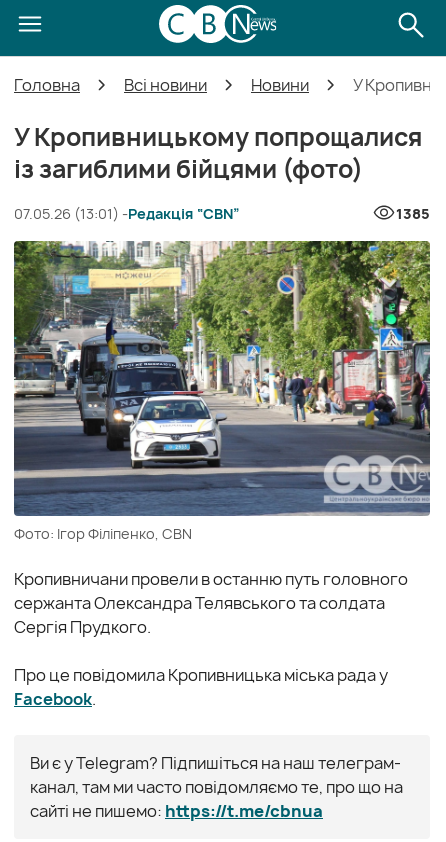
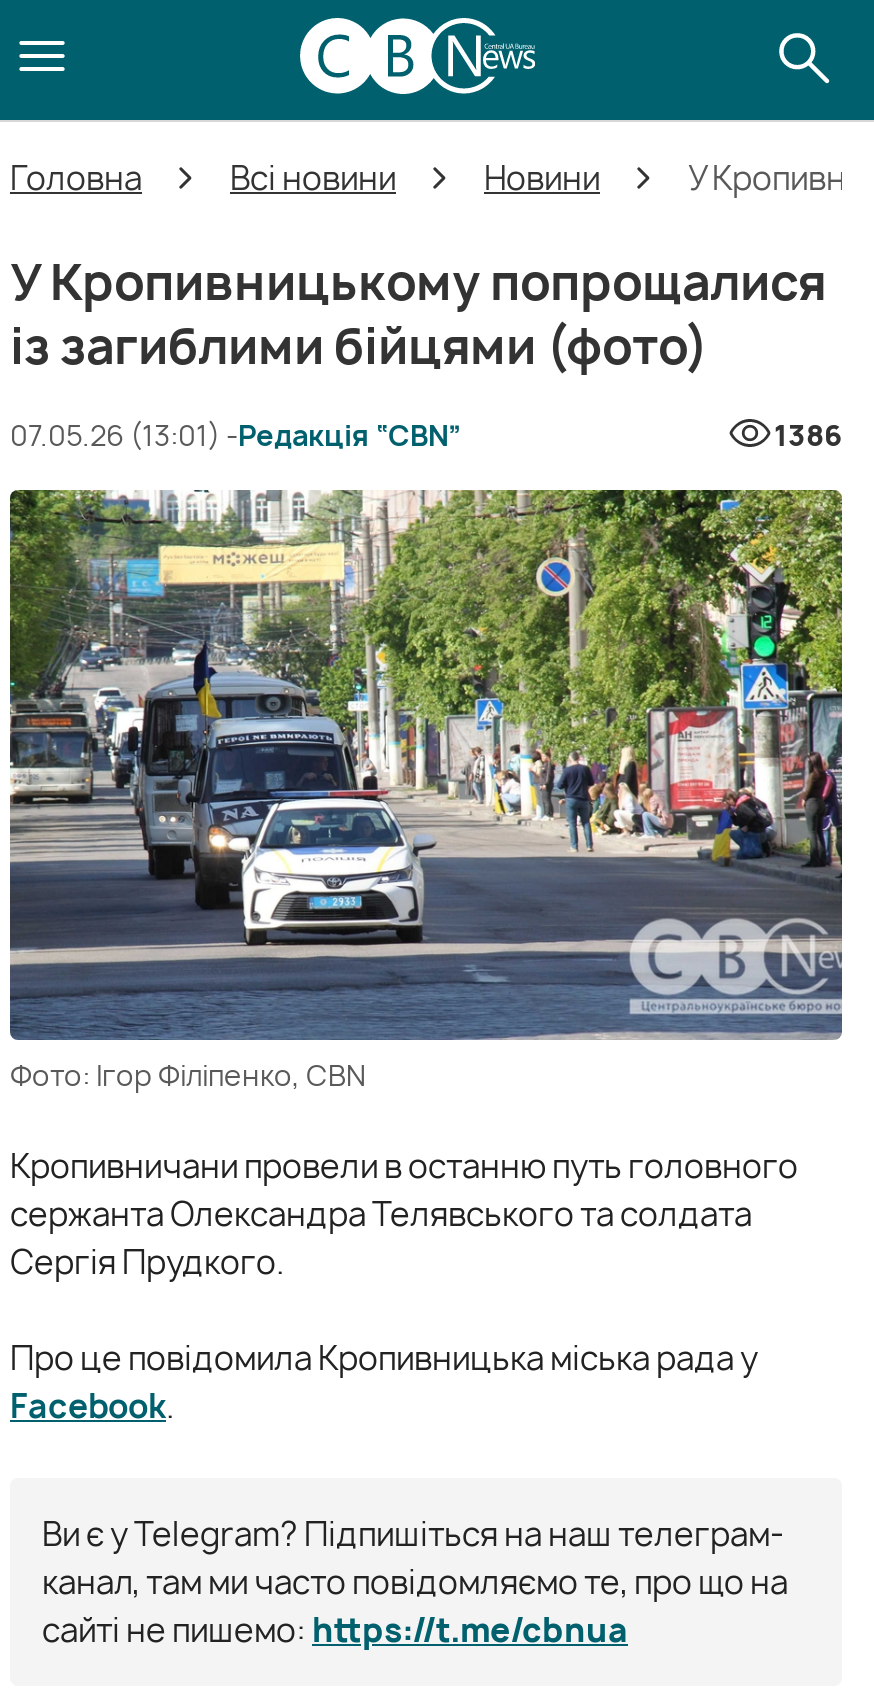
[396,203,430,222] 1385 -> [774,415,842,453] 1386

